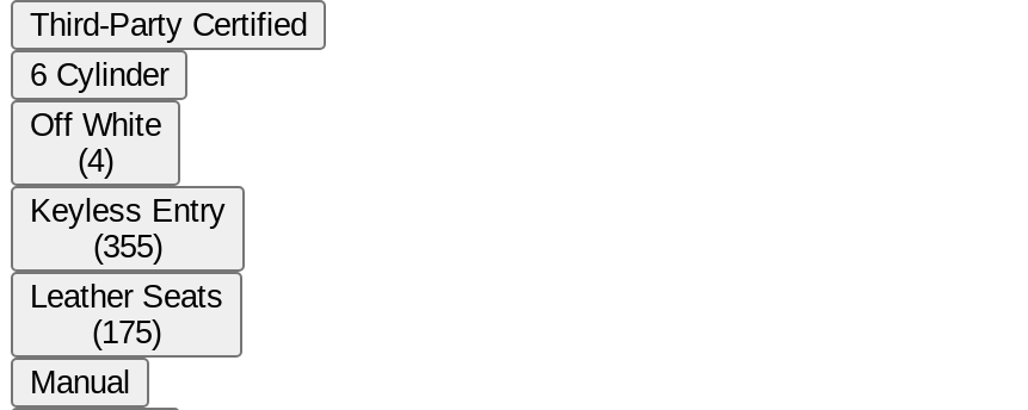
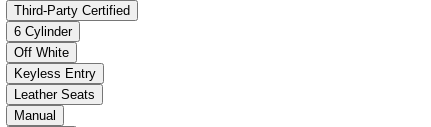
[78,143,113,179] (4) -> none
[93,229,162,264] (355) -> none
[92,314,161,350] (175) -> none

